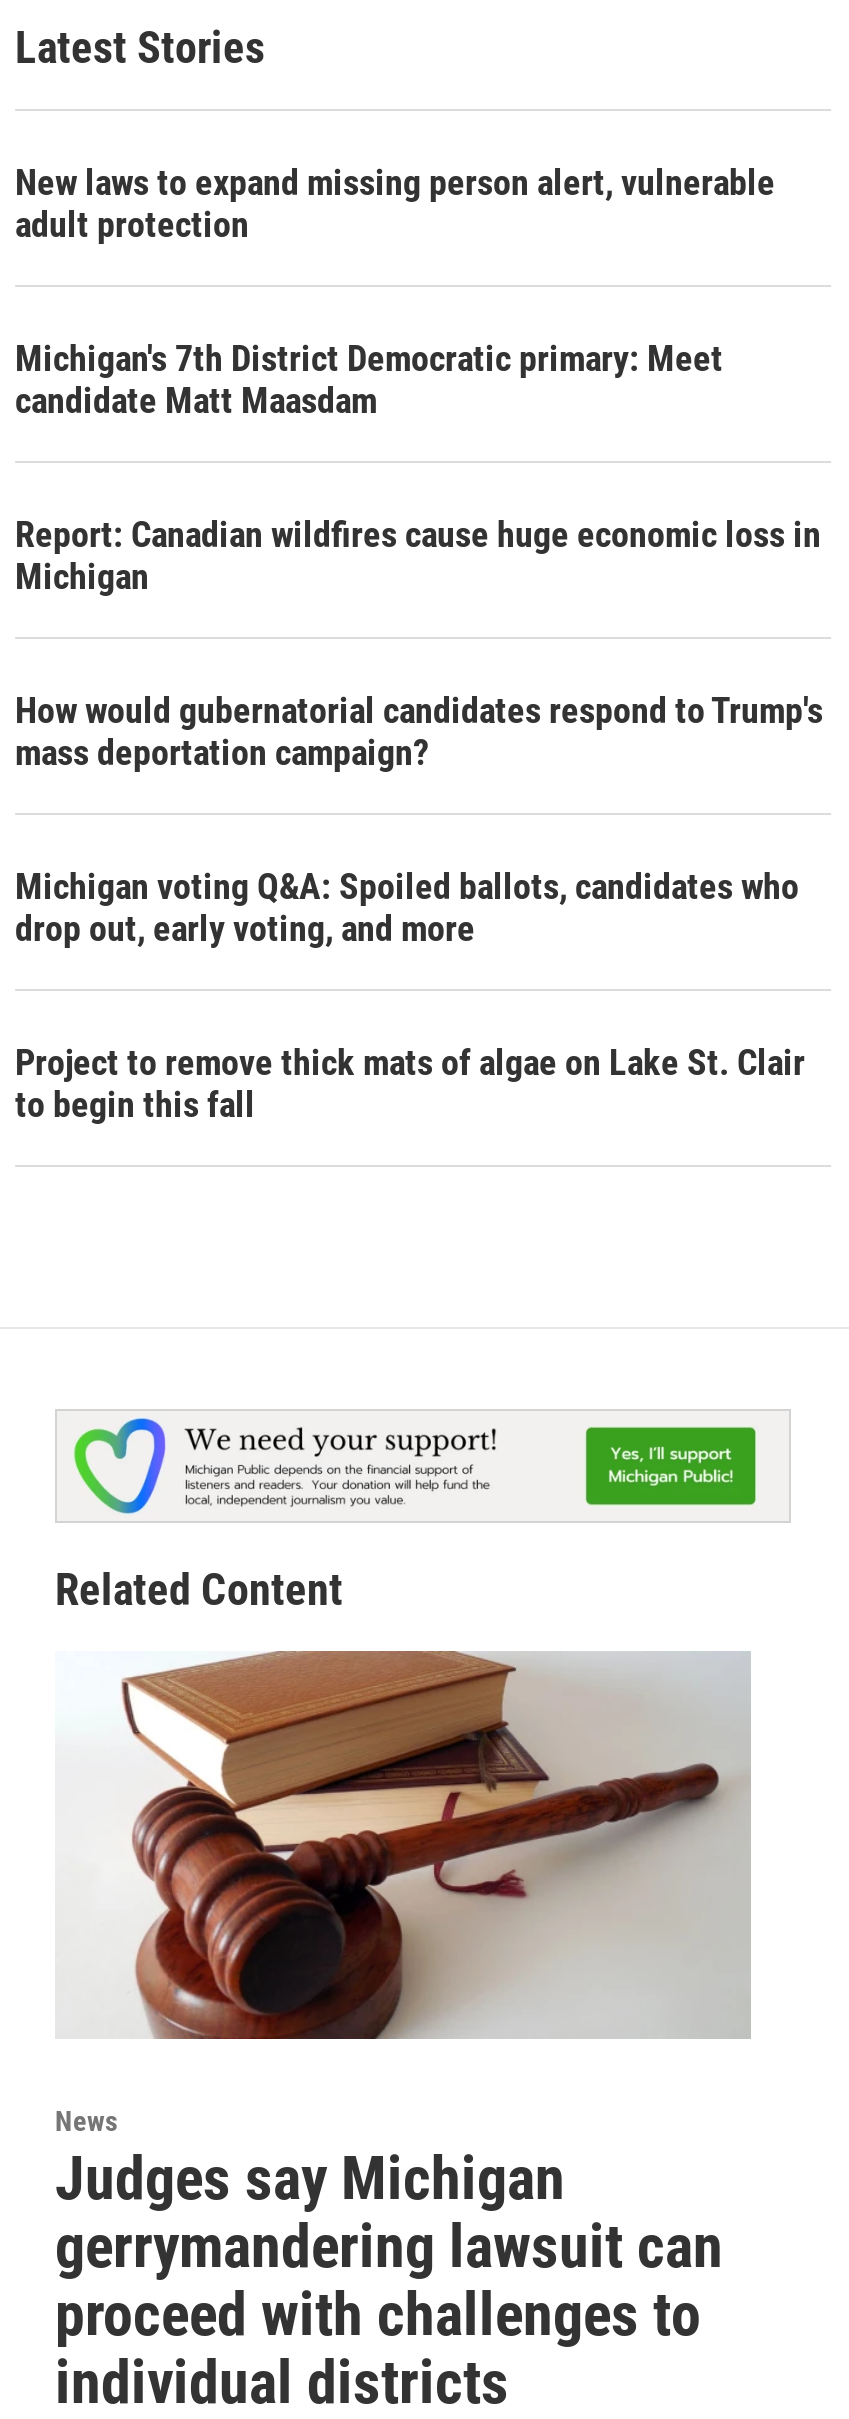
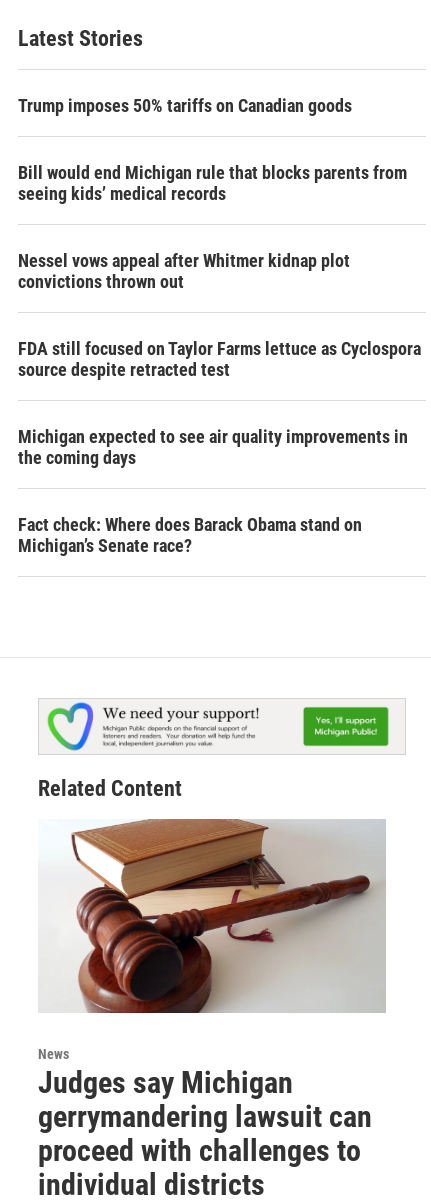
[15,162,775,246] New laws to expand missing person alert, vulnerable | adult protection -> [18,95,352,116] Trump imposes 50% tariffs on Canadian goods
[15,338,723,422] Michigan's 7th District Democratic primary: Meet | candidate Matt Maasdam -> [18,162,407,204] Bill would end Michigan rule that blocks parents from | seeing kids’ medical records
[15,514,821,598] Report: Canadian wildfires cause huge economic loss in | Michigan -> [18,250,350,292] Nessel vows appeal after Whitmer kidnap plot | convictions thrown out
[15,690,823,774] How would gubernatorial candidates respond to Trump's | mass deportation campaign? -> [18,338,421,380] FDA still focused on Taylor Farms lettuce as Cyclospora | source despite retracted test
[15,866,799,950] Michigan voting Q&A: Spoiled ballots, candidates who | drop out, early voting, and more -> [18,426,408,468] Michigan expected to see air quality improvements in | the coming days
[15,1042,805,1126] Project to remove thick mats of algae on Lake St. Clair | to begin this fall -> [18,514,362,556] Fact check: Where does Barack Obama stand on | Michigan’s Senate race?

